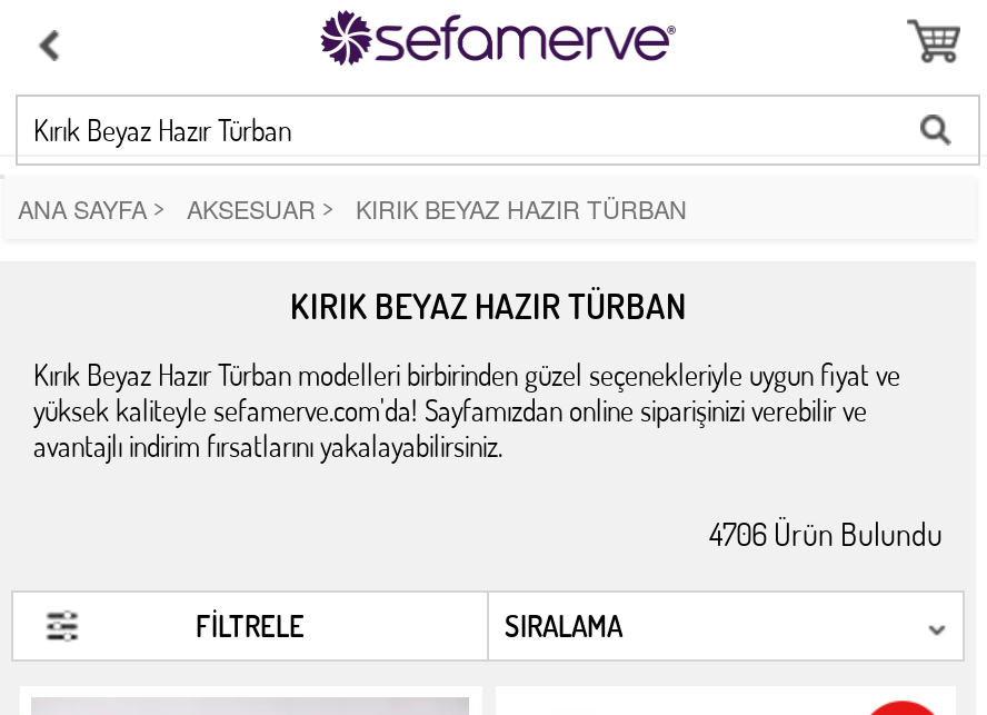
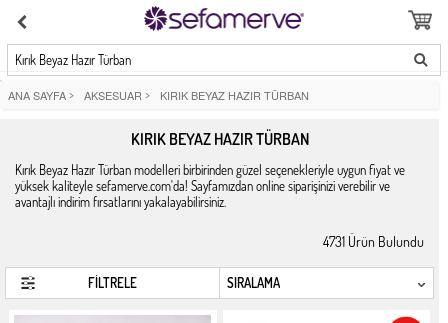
[709,515,943,553] 4706 Ürün Bulundu -> [323,233,424,250] 4731 Ürün Bulundu

